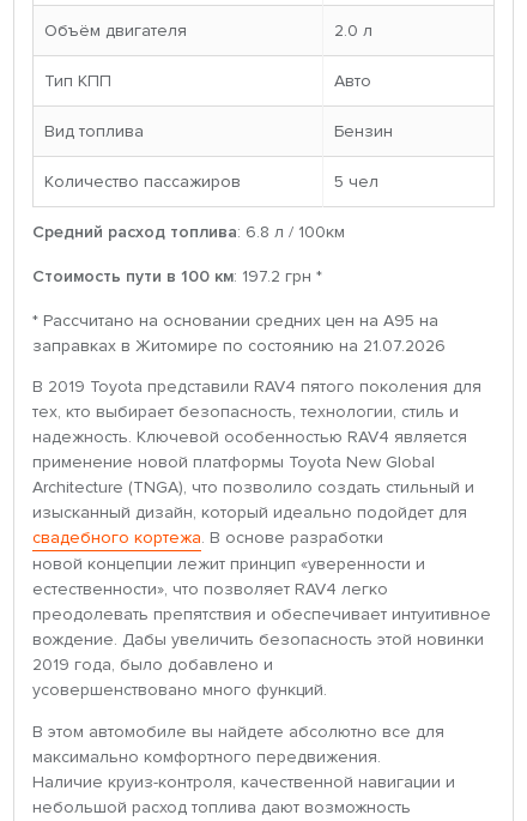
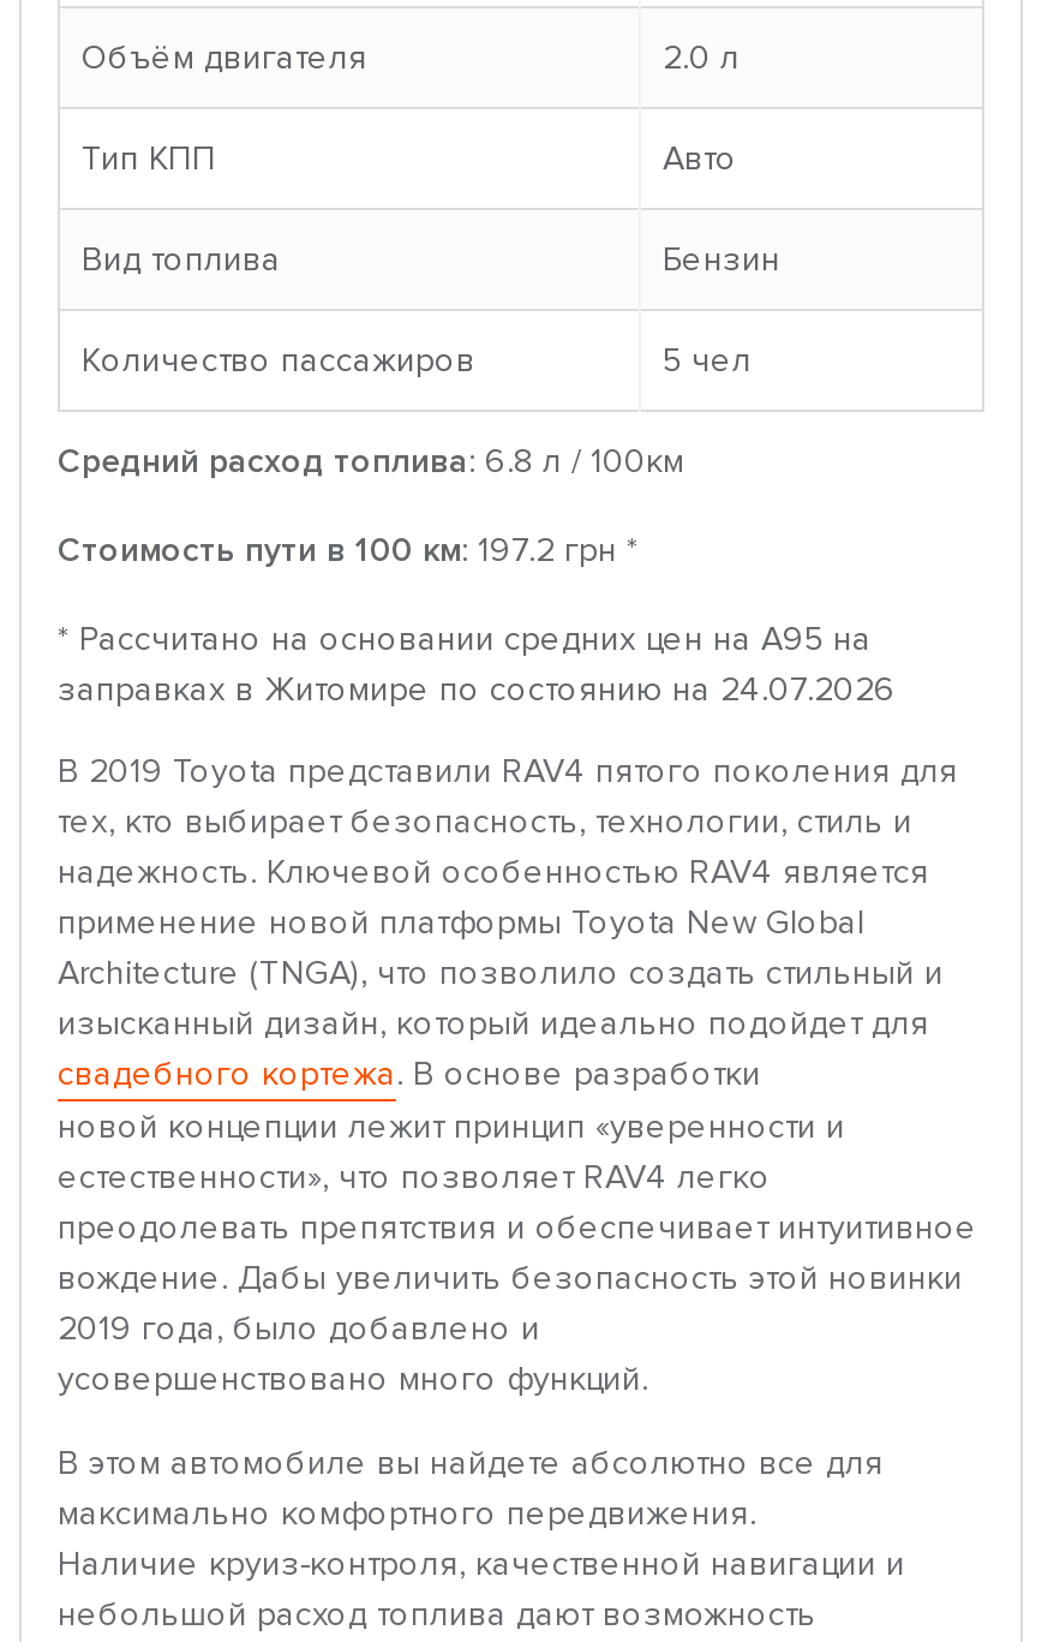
[32,336,446,357] заправках в Житомире по состоянию на 21.07.2026 -> [58,670,896,711] заправках в Житомире по состоянию на 24.07.2026

